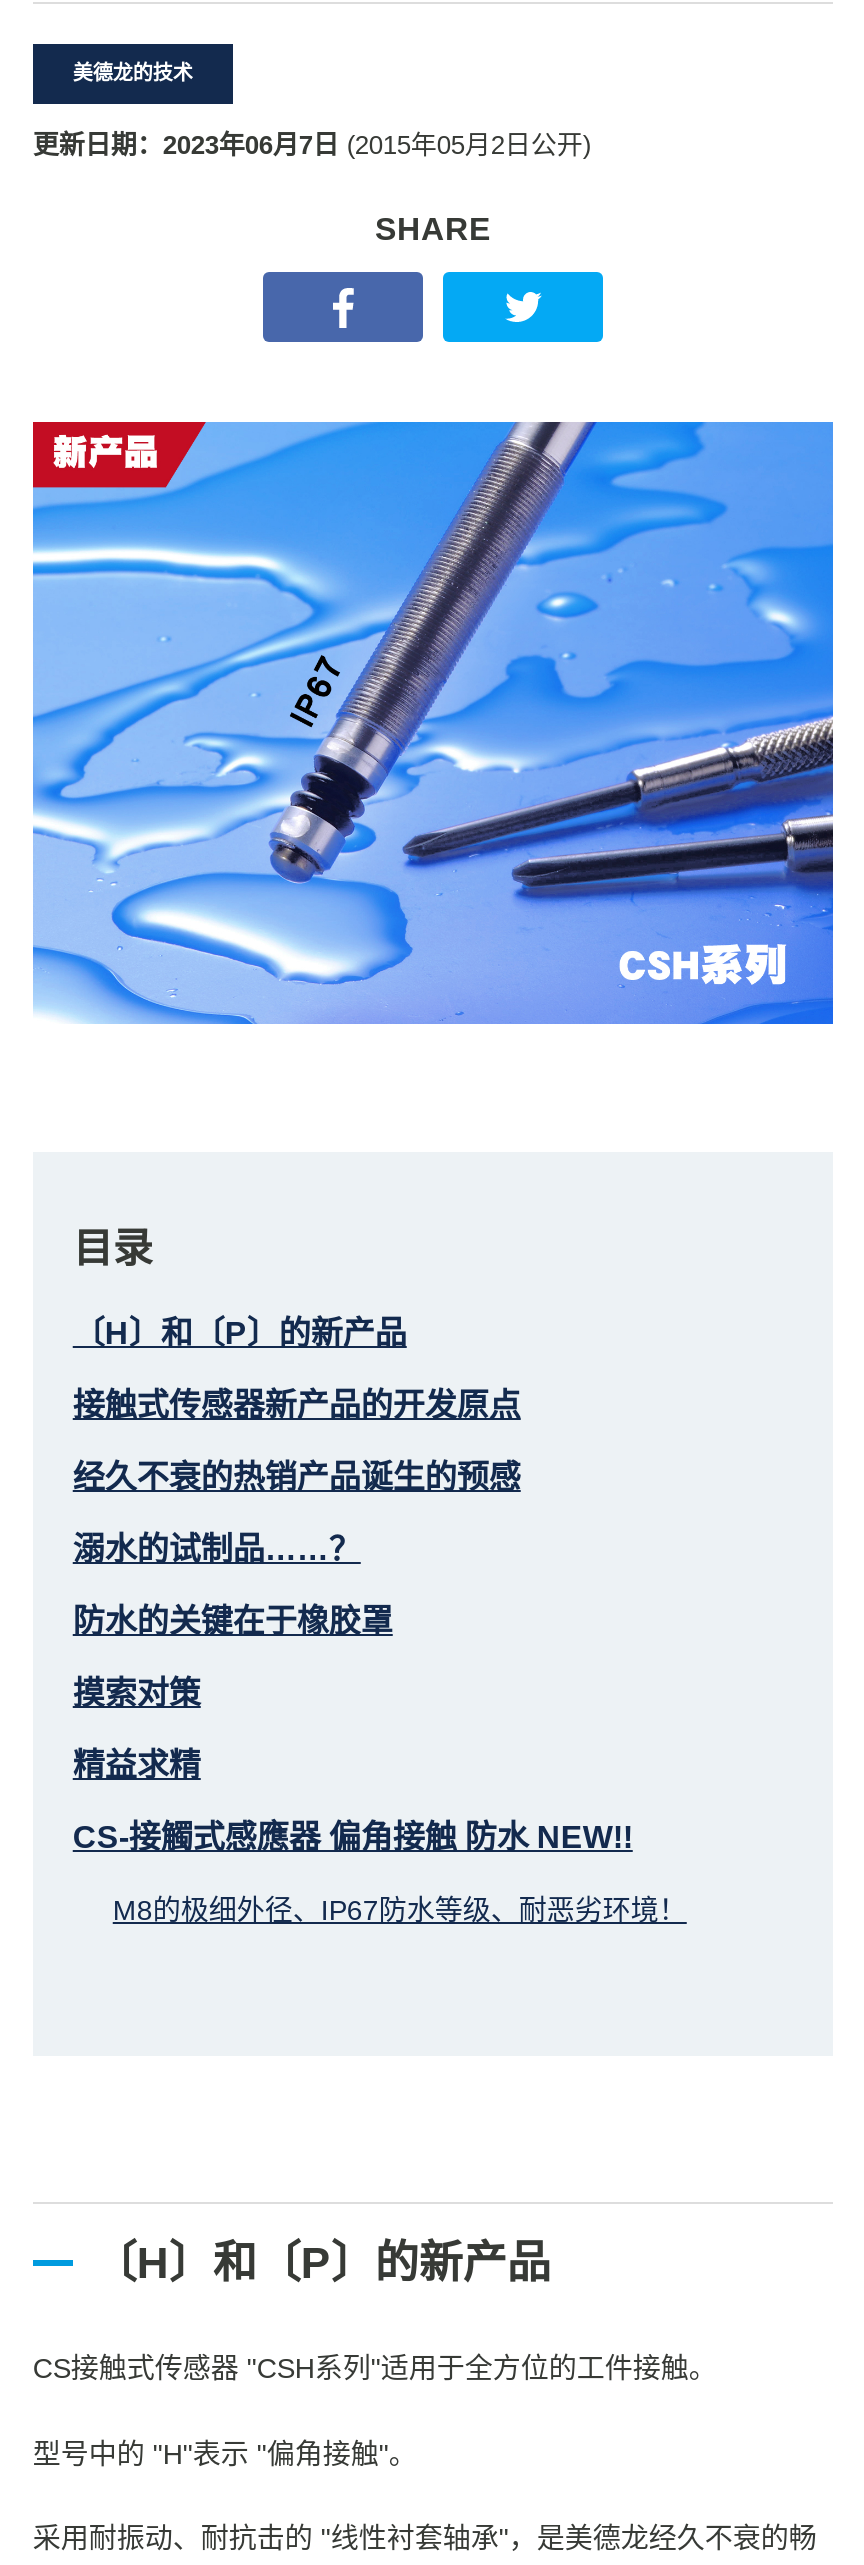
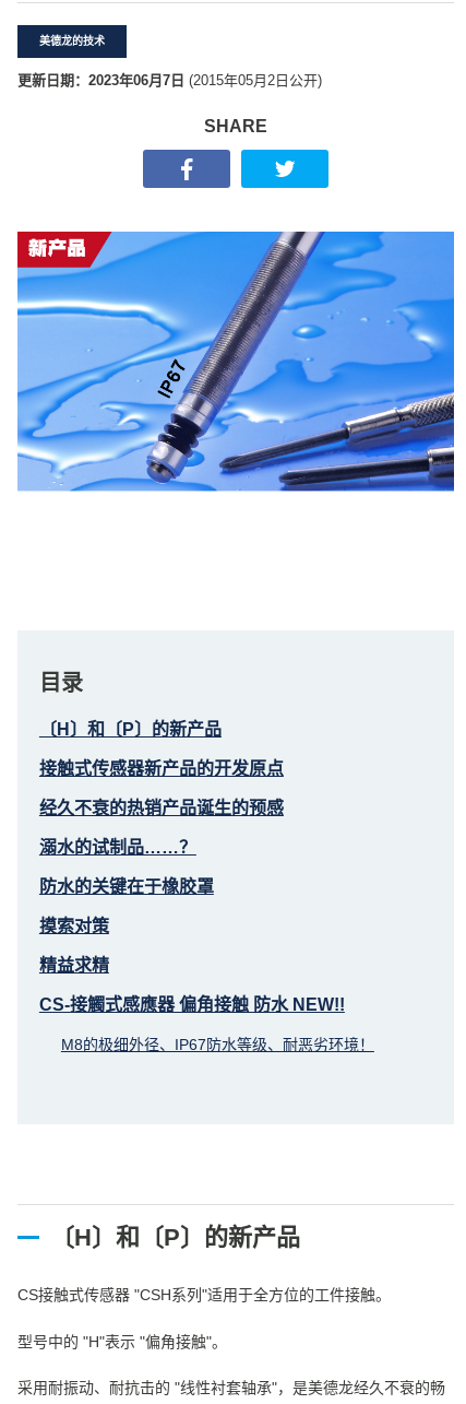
[31,896,835,1026] [image] -> none

